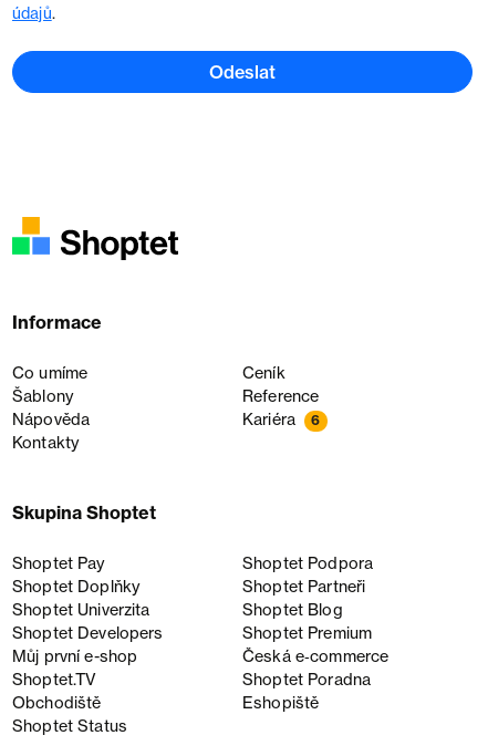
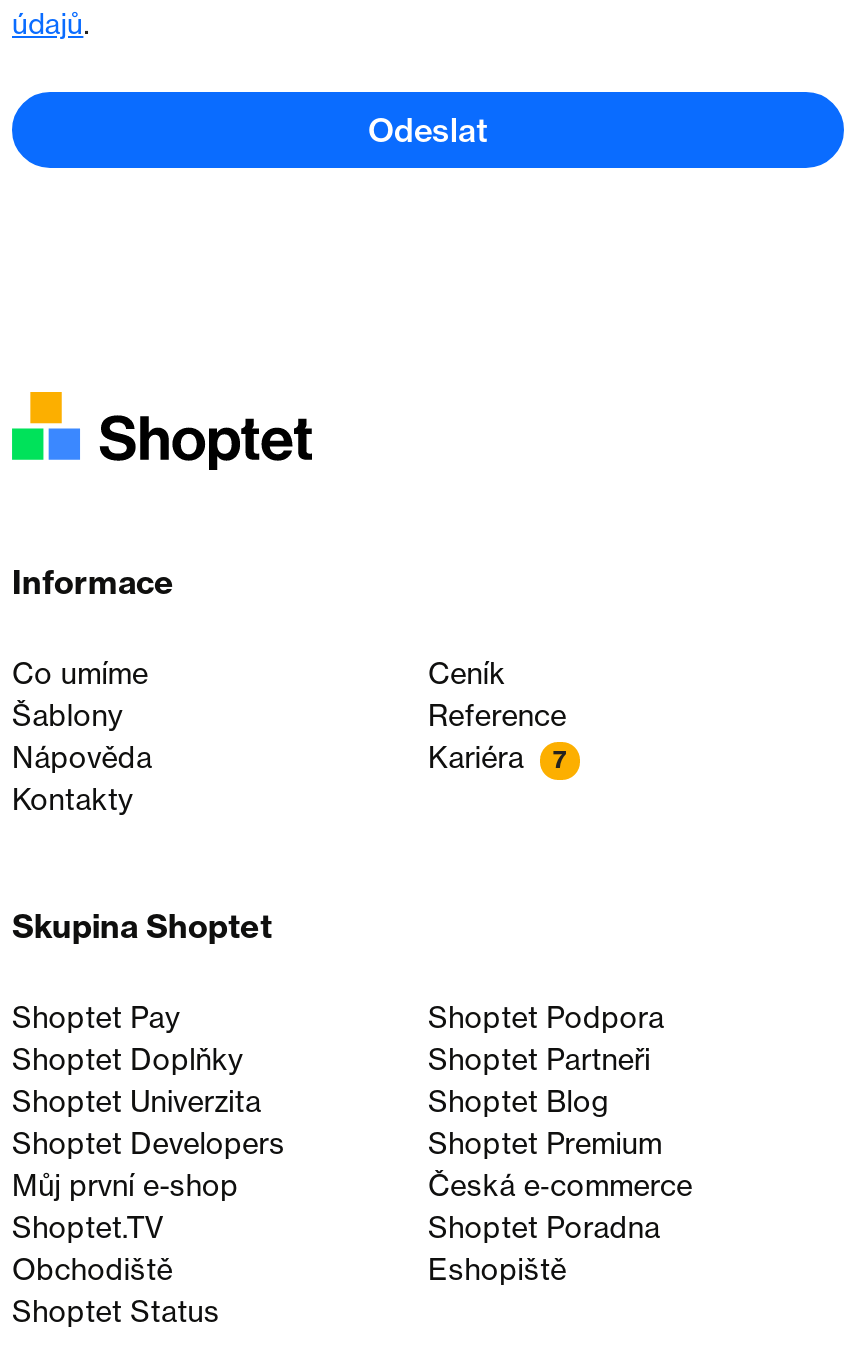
[242,410,320,430] Kariéra 6 -> [428,740,567,776] Kariéra 7

